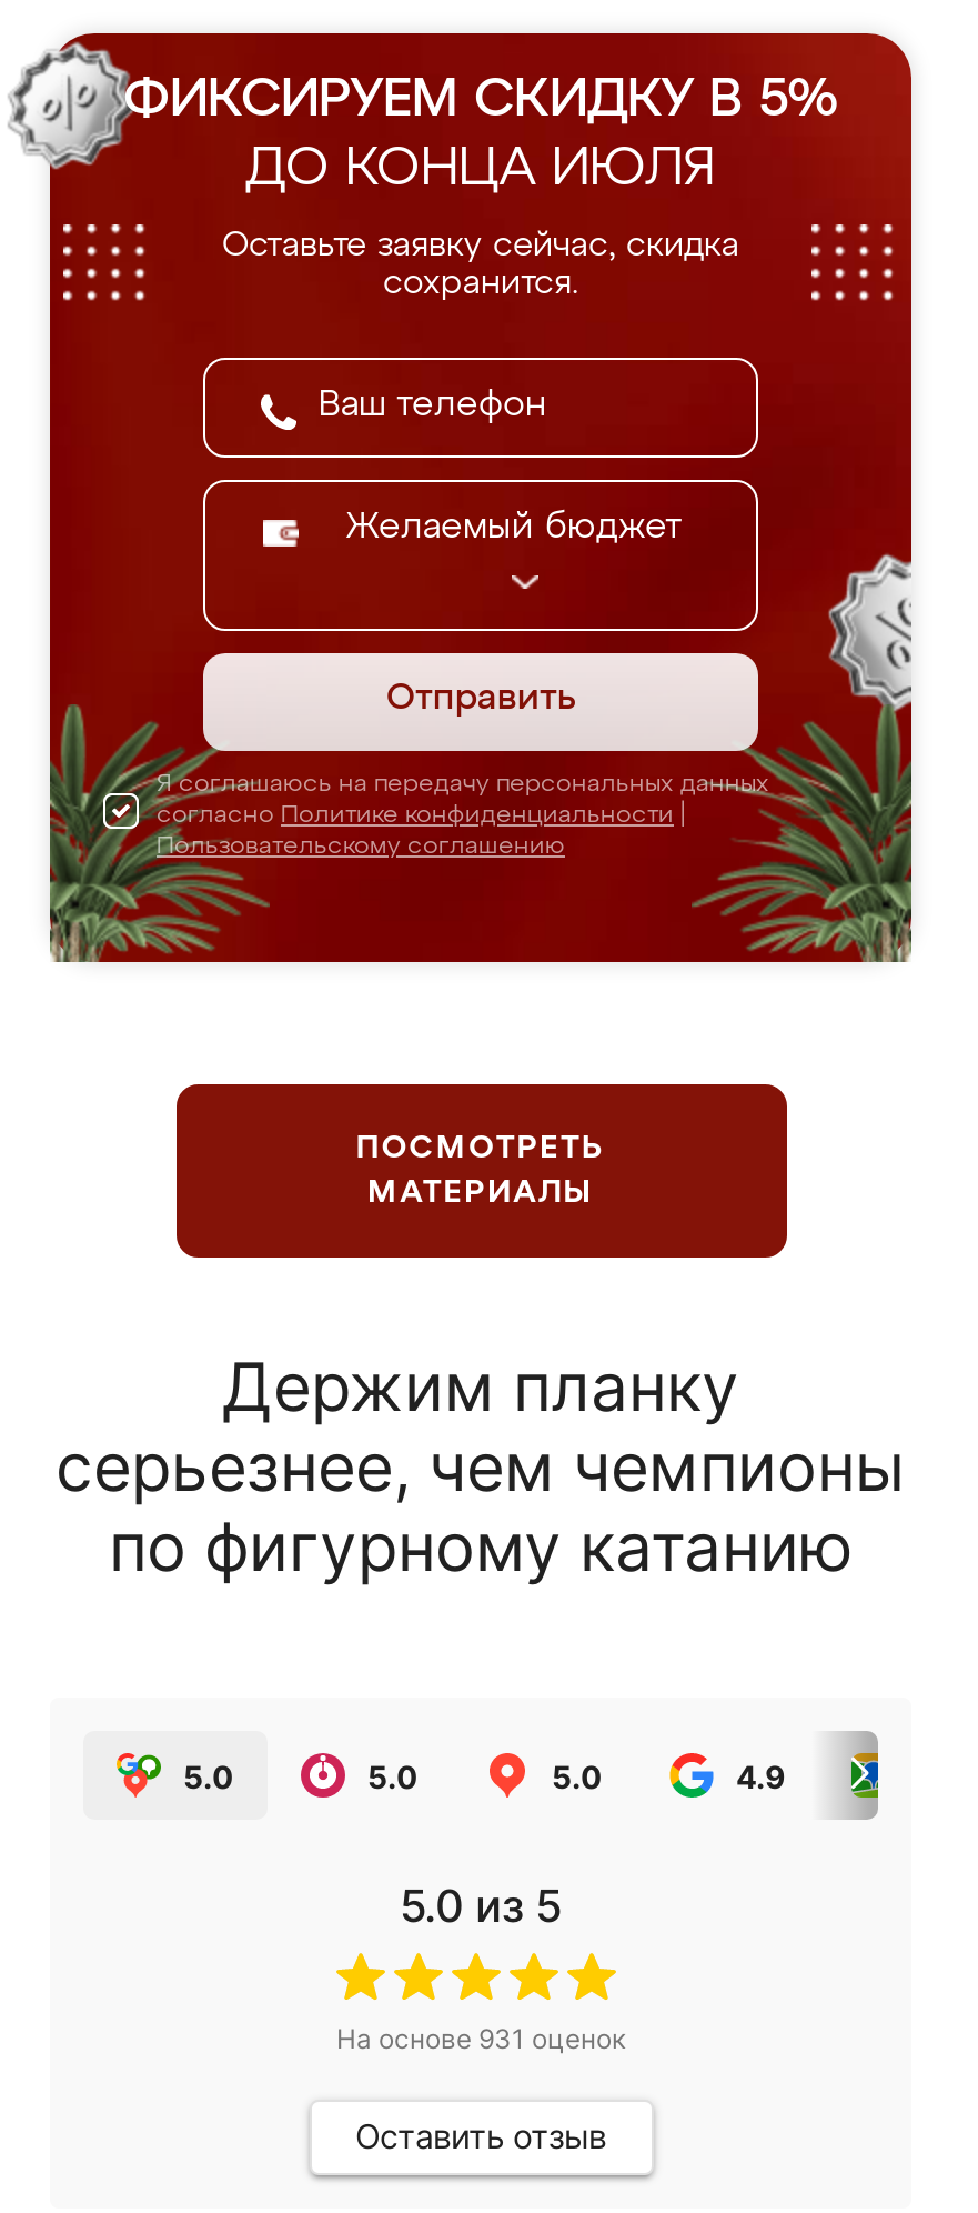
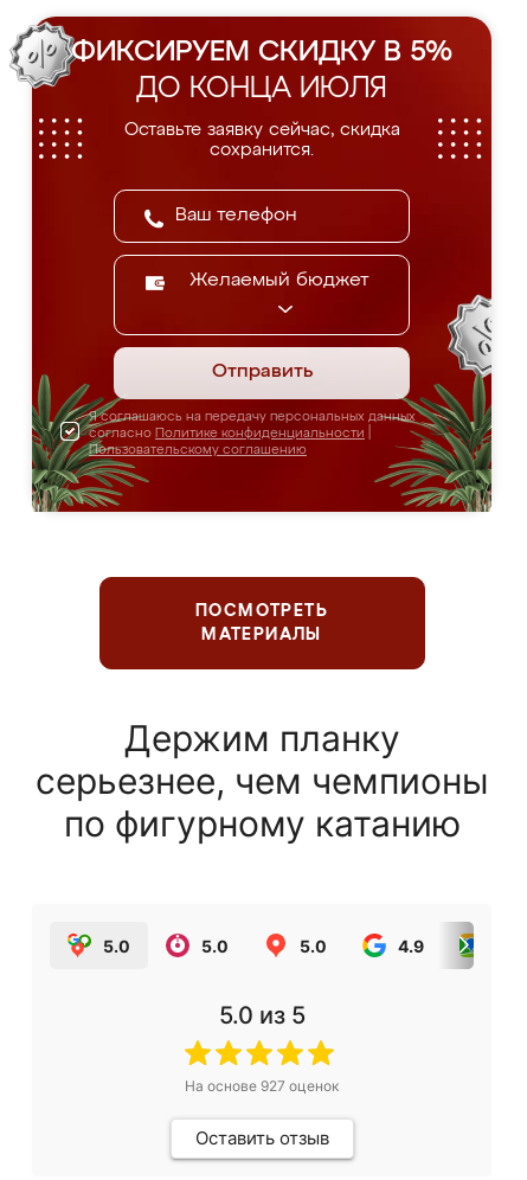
[336,2022,625,2055] На основе 931 оценок -> [185,1077,339,1095] На основе 927 оценок

